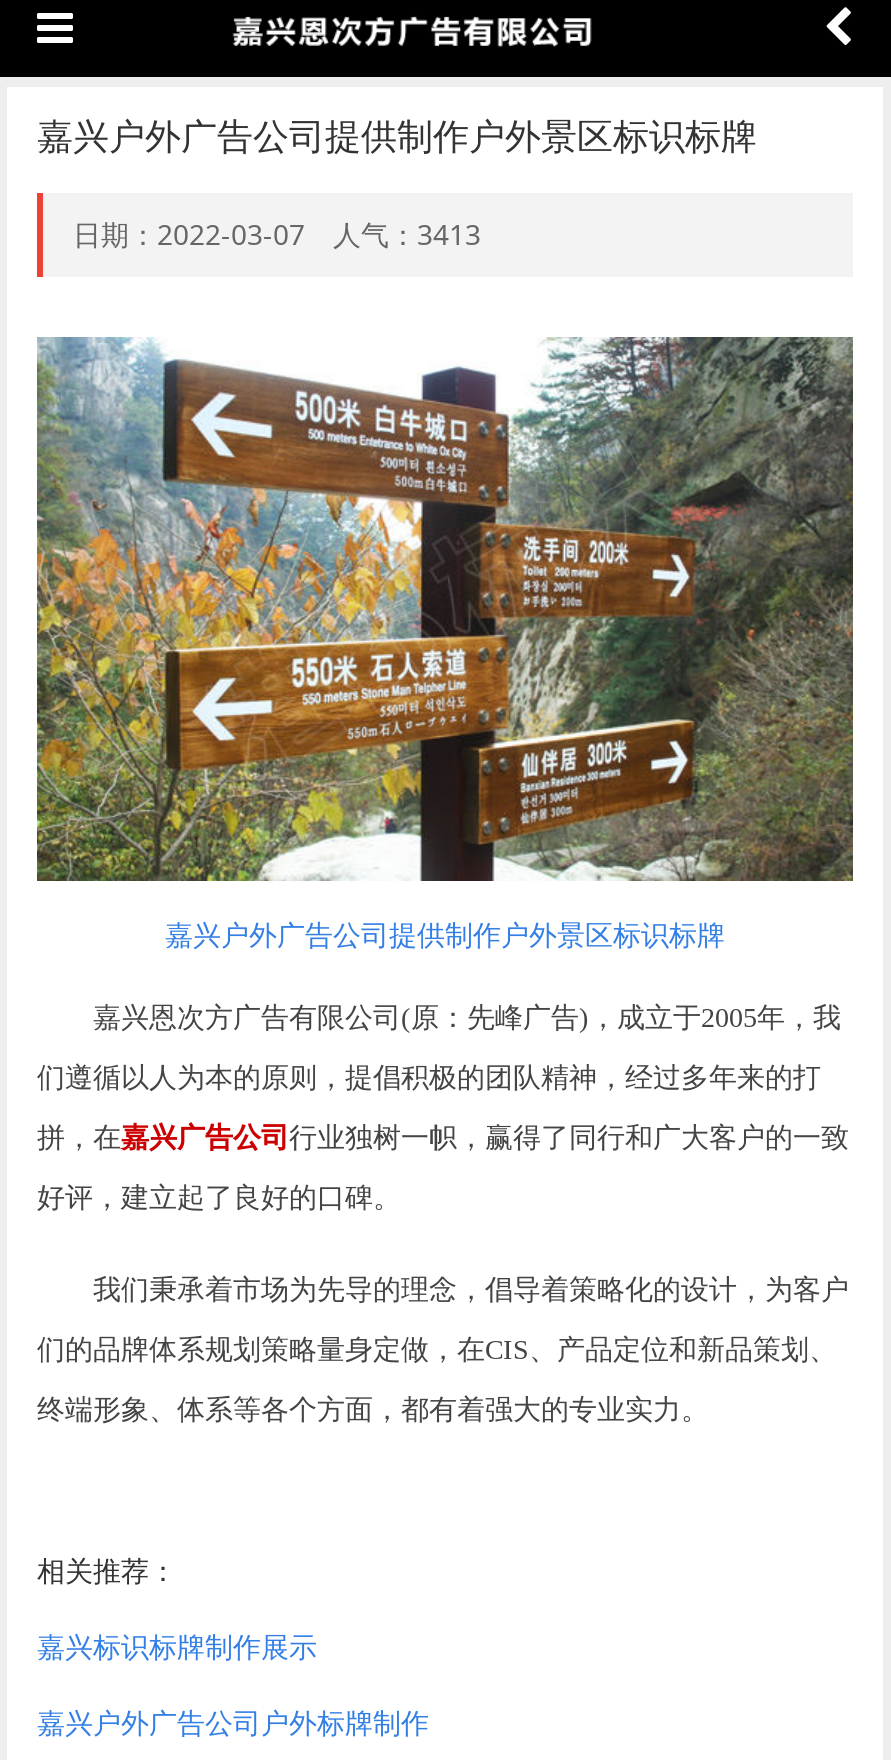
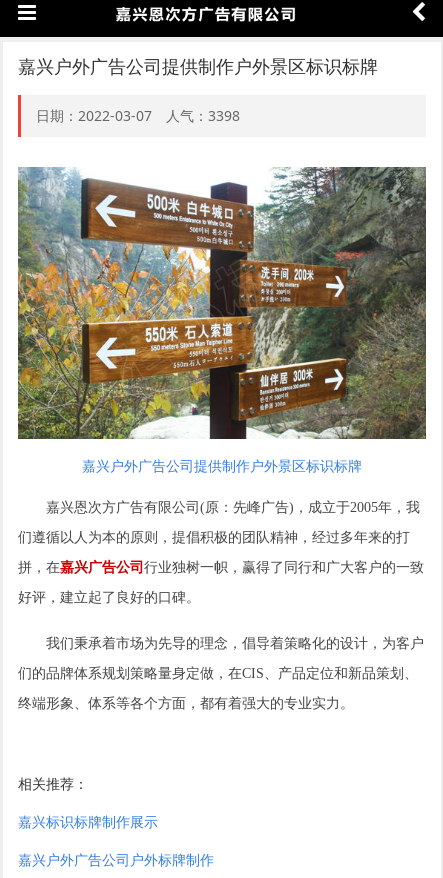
[73,215,481,253] 日期：2022-03-07人气：3413 -> [36,106,240,125] 日期：2022-03-07人气：3398

